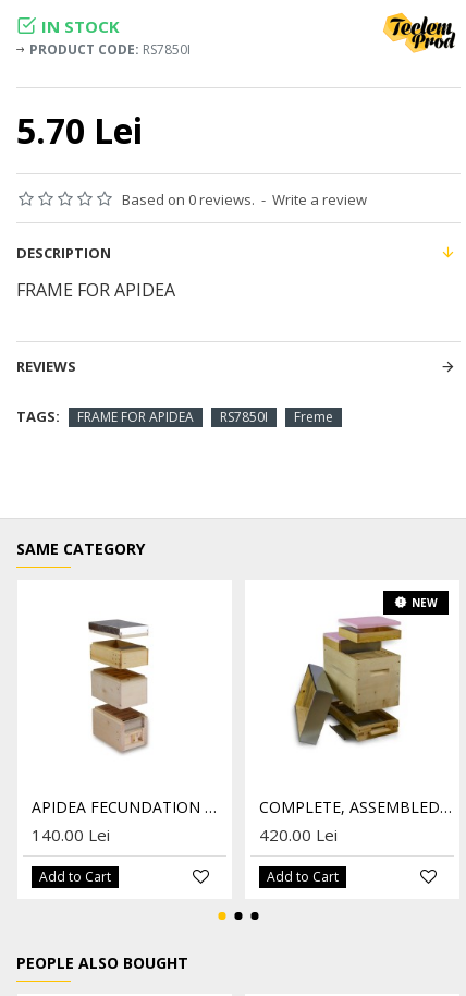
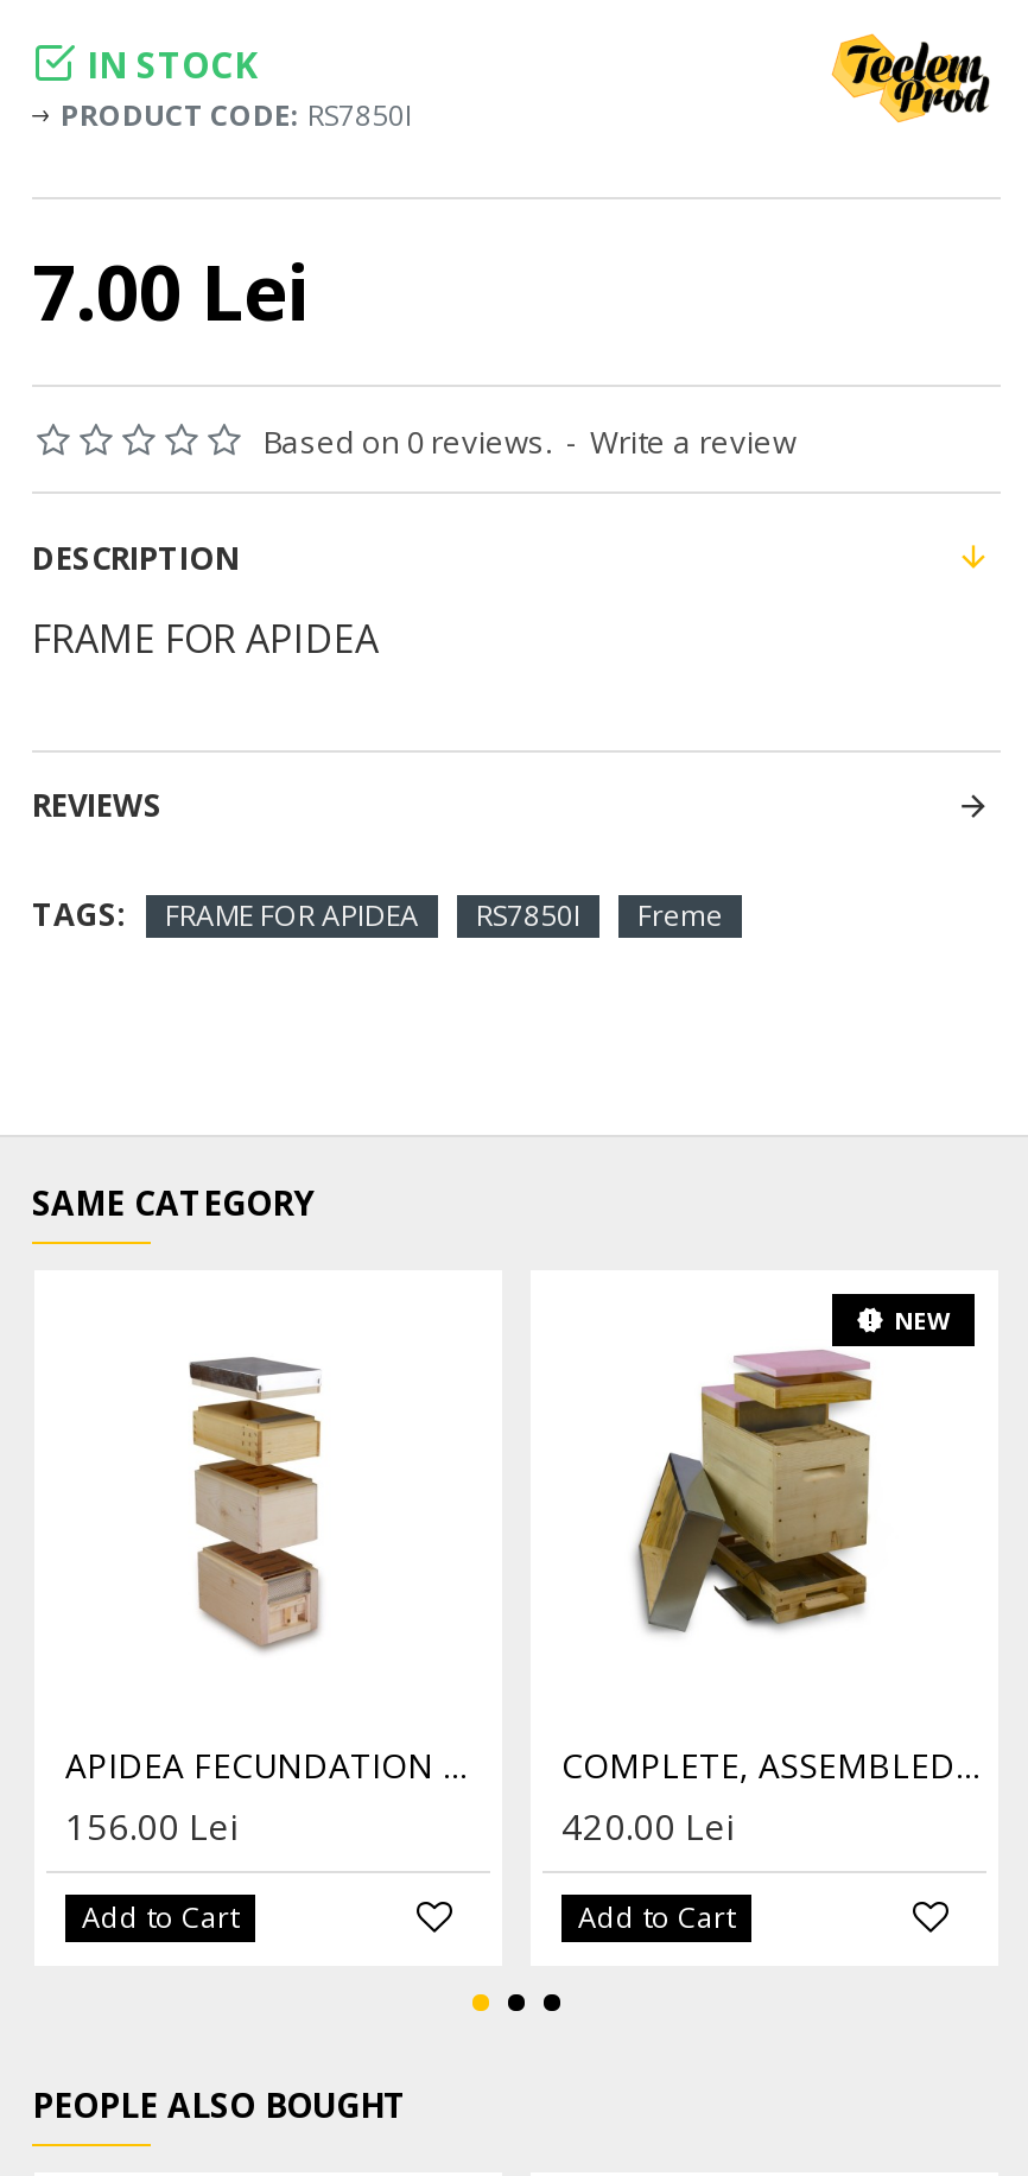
[16,107,143,154] 5.70 Lei -> [32,240,307,342] 7.00 Lei
[32,824,110,846] 140.00 Lei -> [65,1802,236,1850] 156.00 Lei

